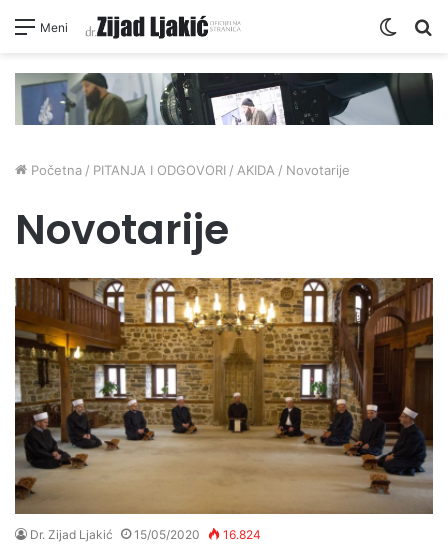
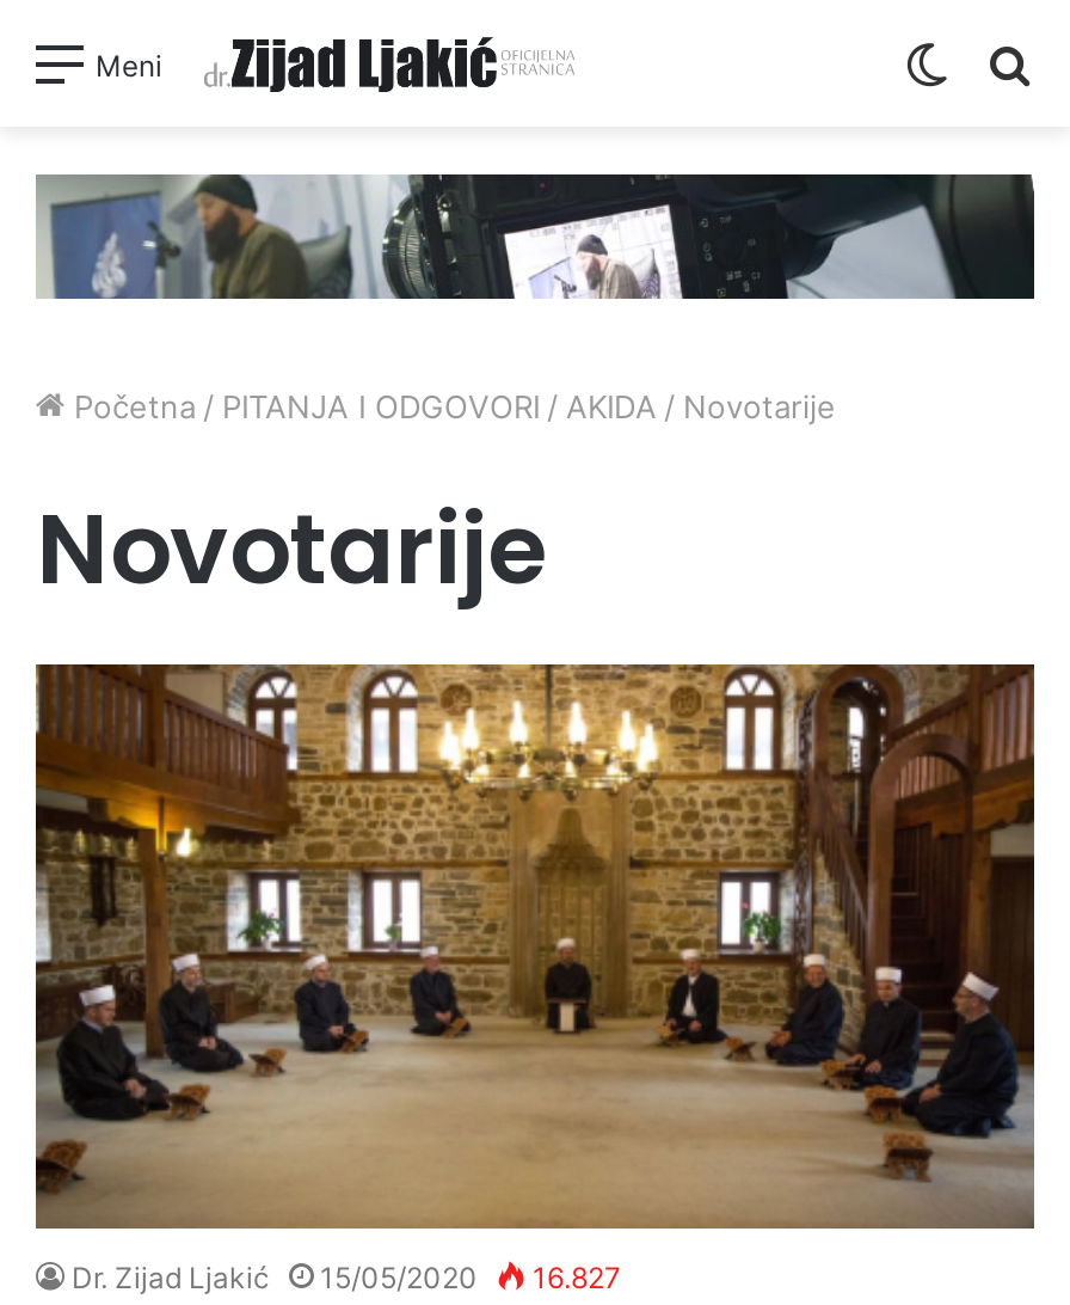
[30,527,261,542] Dr. Zijad Ljakić 15/05/2020 16.824 -> [72,1259,621,1294] Dr. Zijad Ljakić 15/05/2020 16.827

